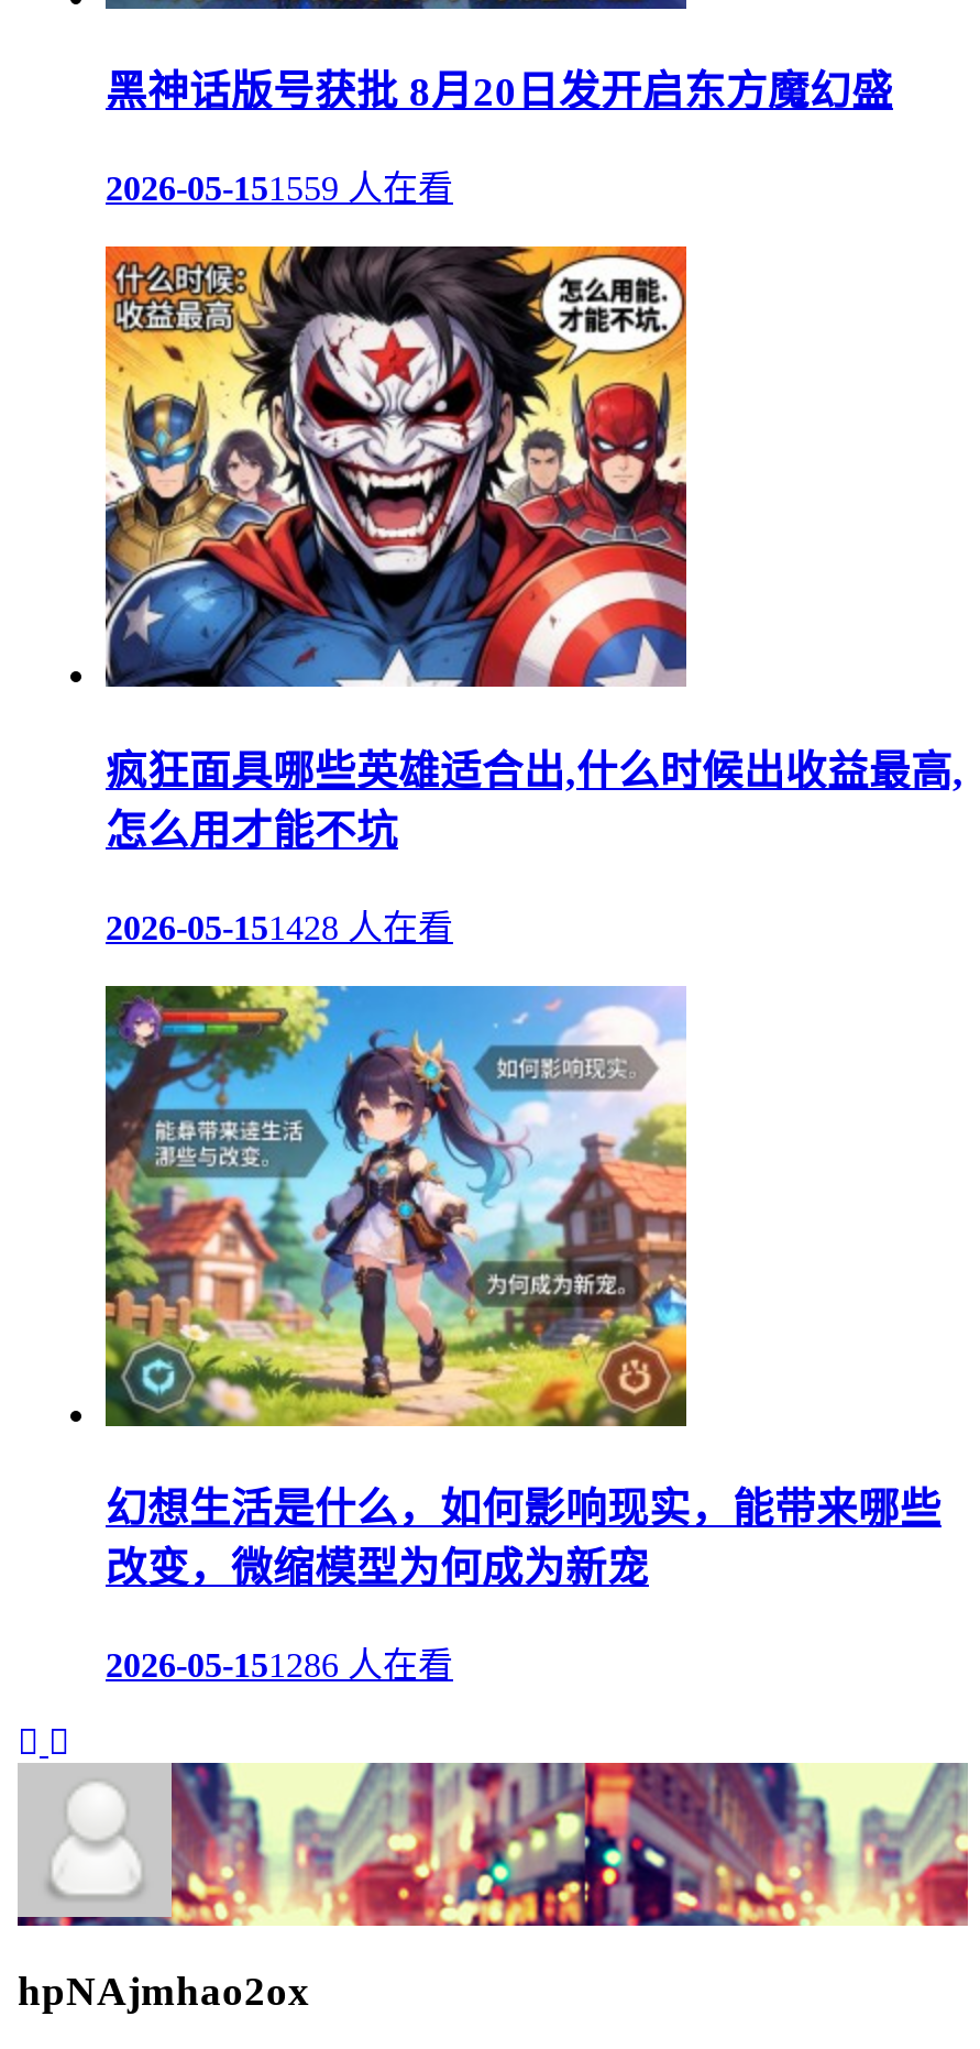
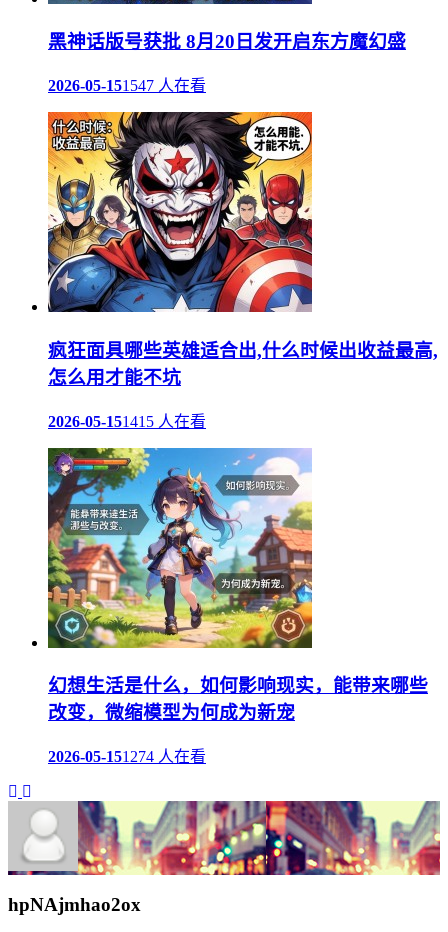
[106,170,453,207] 2026-05-151559 人在看 -> [48,77,206,94] 2026-05-151547 人在看
[106,908,453,945] 2026-05-151428 人在看 -> [48,413,206,430] 2026-05-151415 人在看
[106,1646,453,1684] 2026-05-151286 人在看 -> [48,748,206,765] 2026-05-151274 人在看

